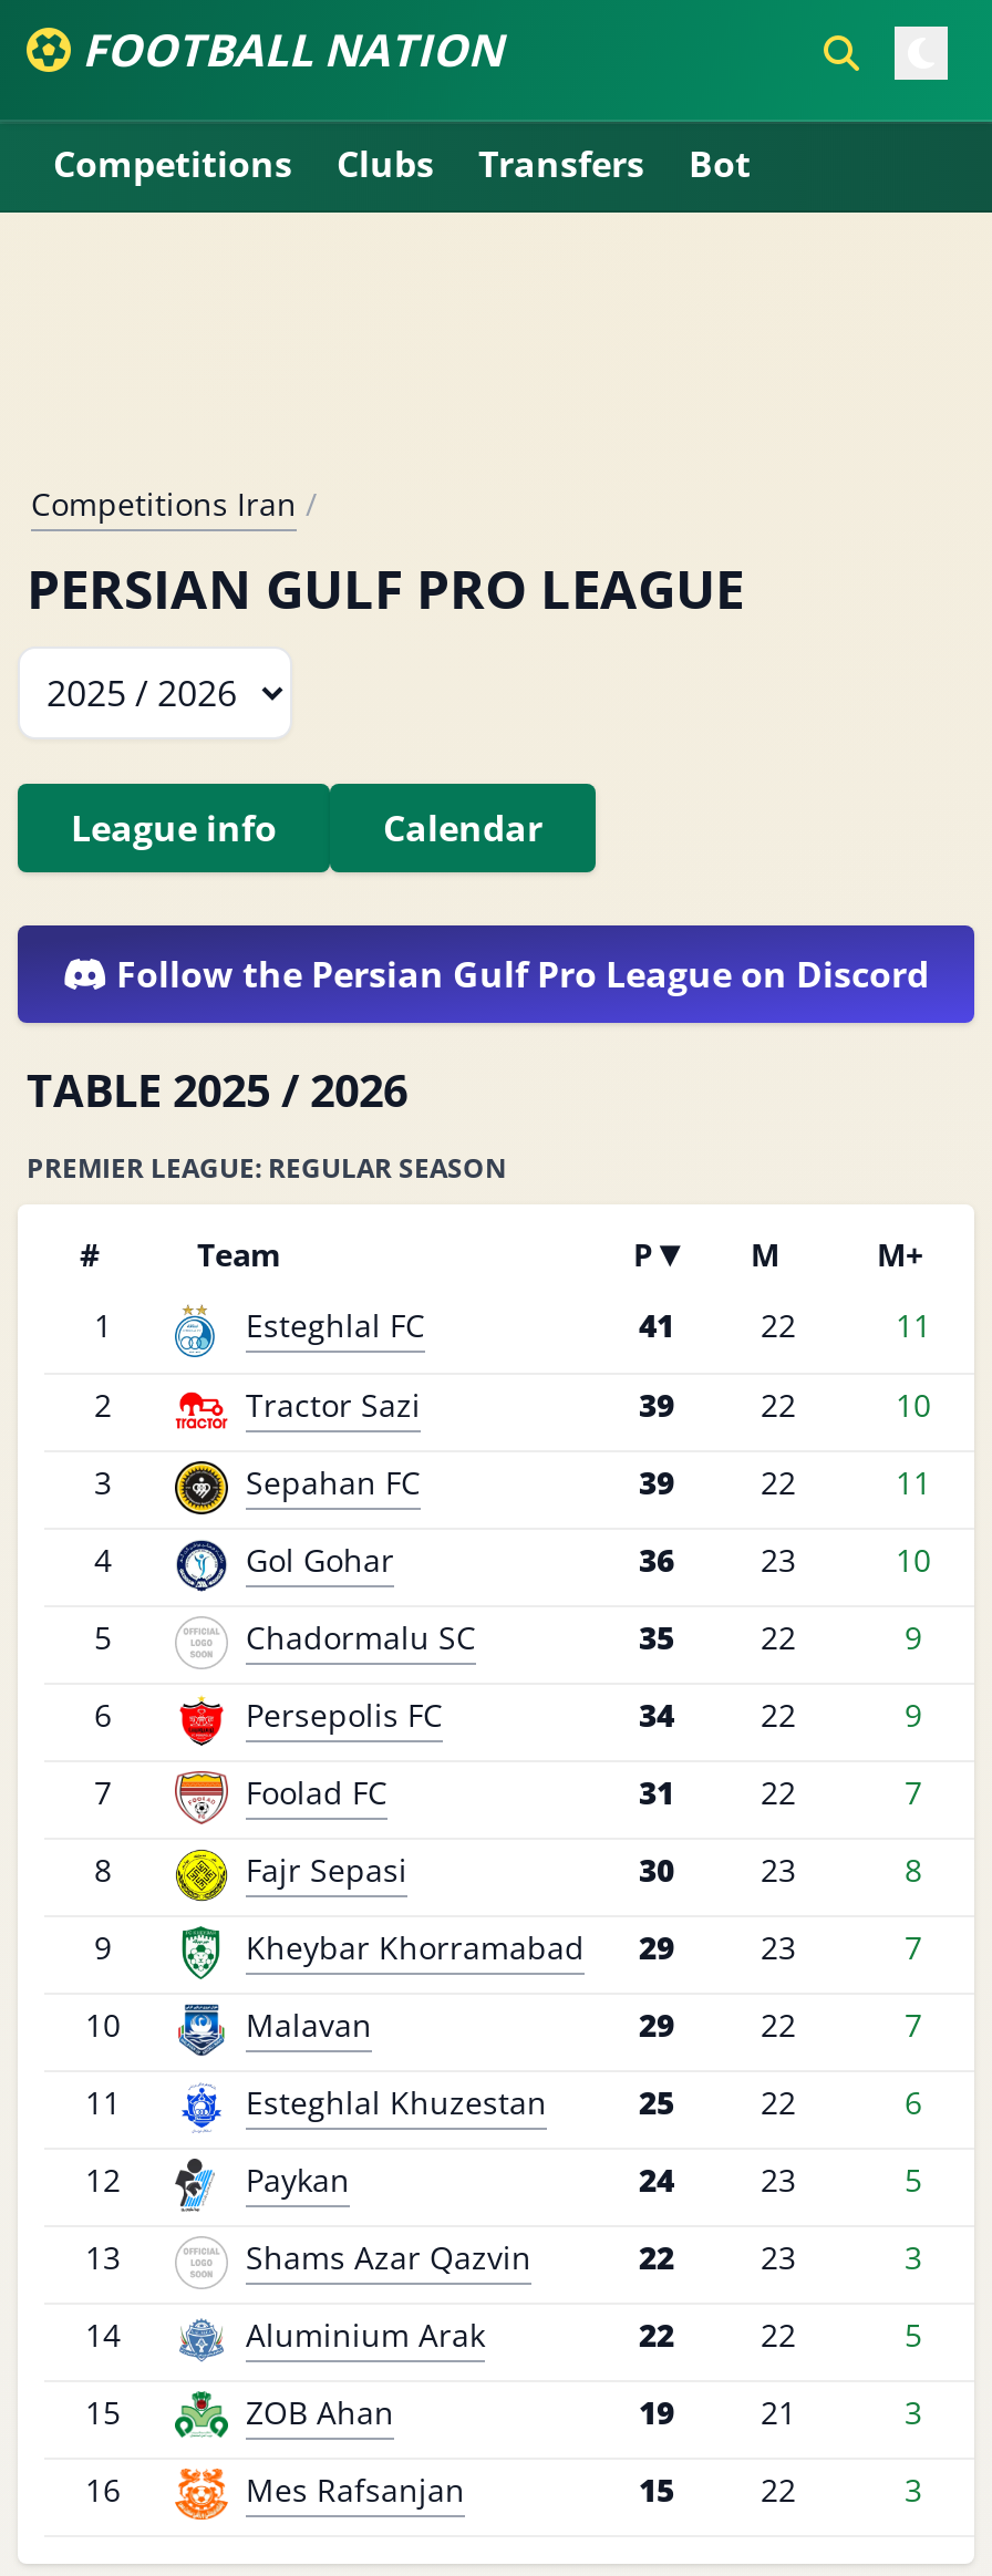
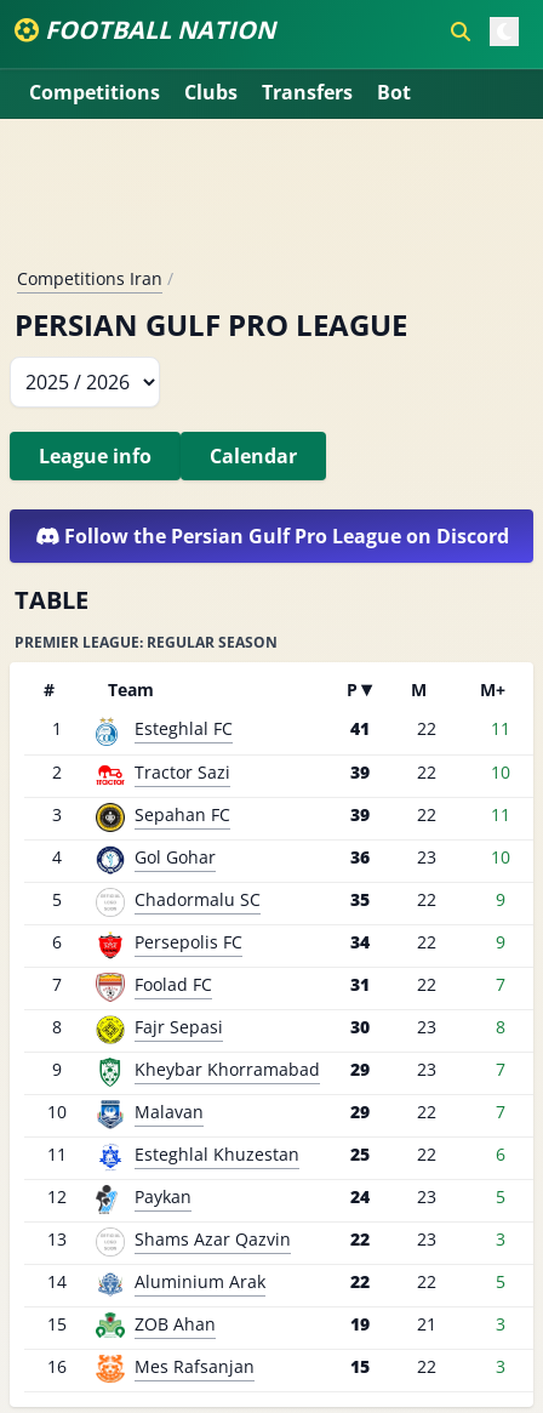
[27,1061,407,1120] TABLE 2025 / 2026 -> [15,583,88,616] TABLE

